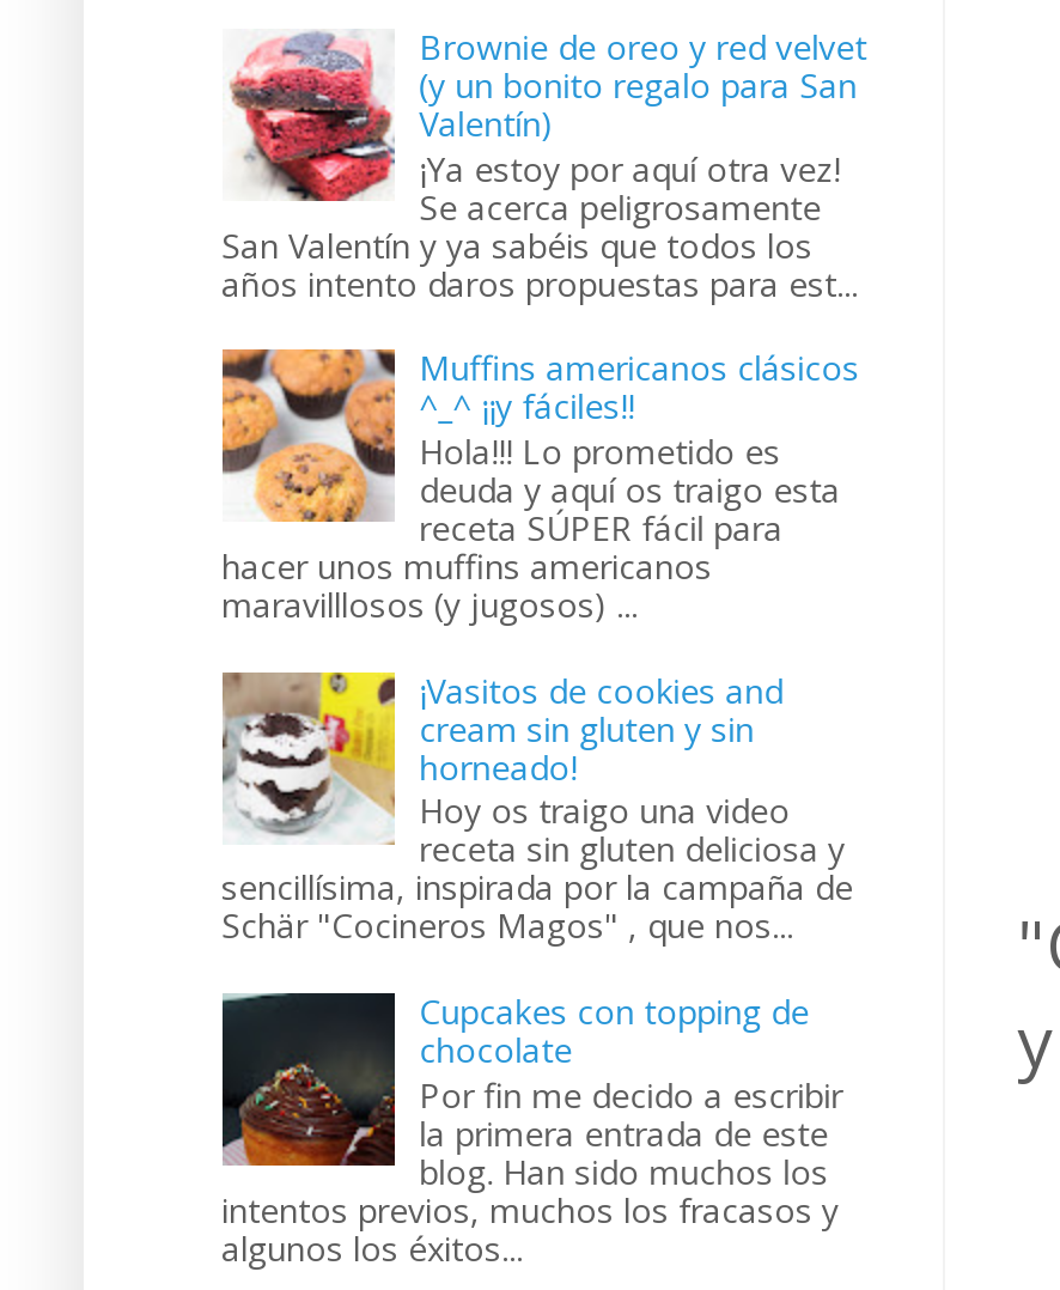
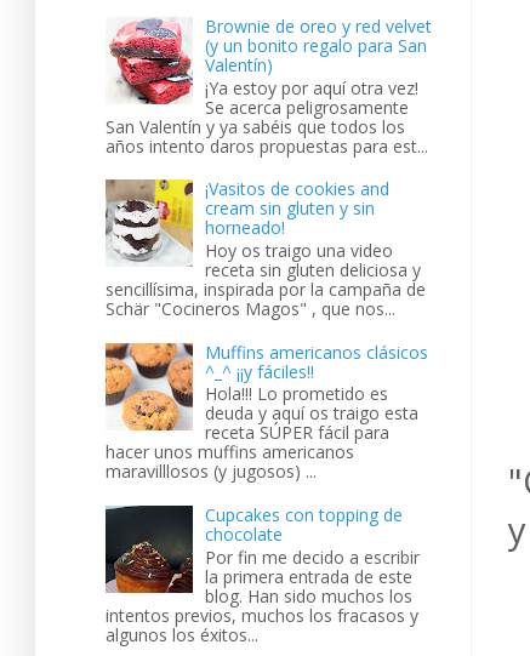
moved [220,345,859,627] -> [104,340,428,483]: [image] | Muffins americanos clásicos | ^_^ ¡¡y fáciles!! | Hola!!! Lo prometido es | deuda y aquí os traigo esta | receta SÚPER fácil para | hacer unos muffins americanos | maravilllosos (y jugosos) ...
moved [218,667,853,948] -> [103,177,425,320]: [image] | ¡Vasitos de cookies and | cream sin gluten y sin | horneado! | Hoy os traigo una video | receta sin gluten deliciosa y | sencillísima, inspirada por la campaña de | Schär "Cocineros Magos" , que nos...

